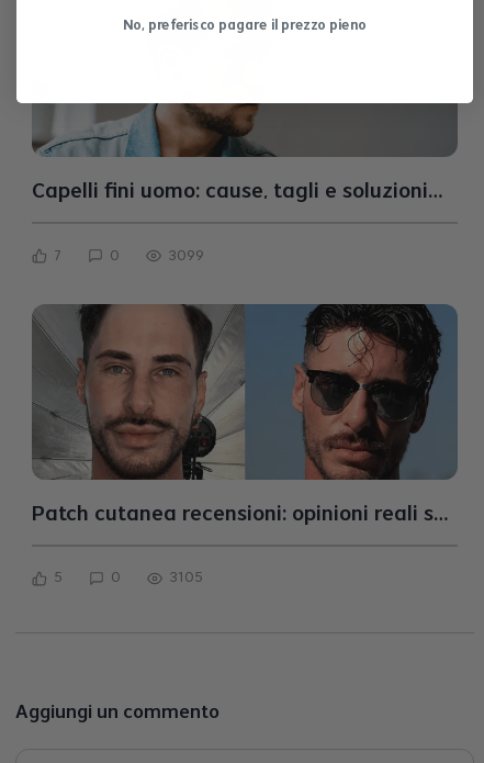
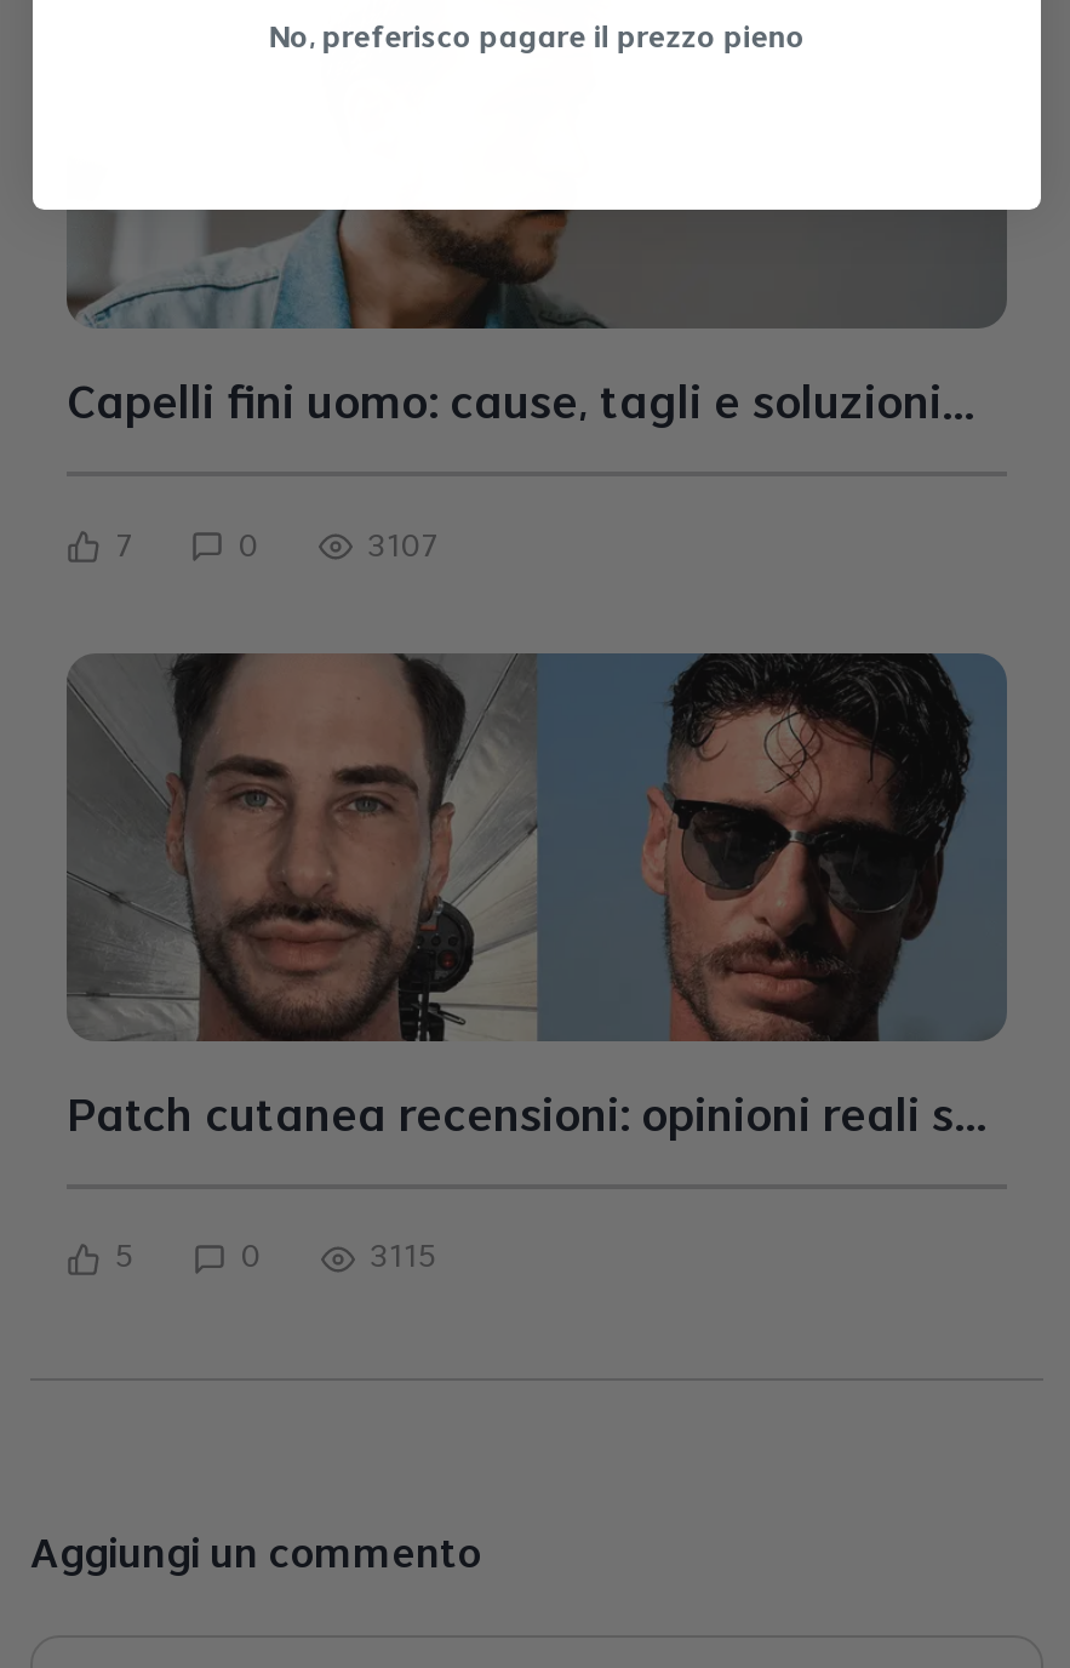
[168,248,204,263] 3099 -> [367,529,437,563] 3107
[169,570,203,586] 3105 -> [370,1241,437,1275] 3115

